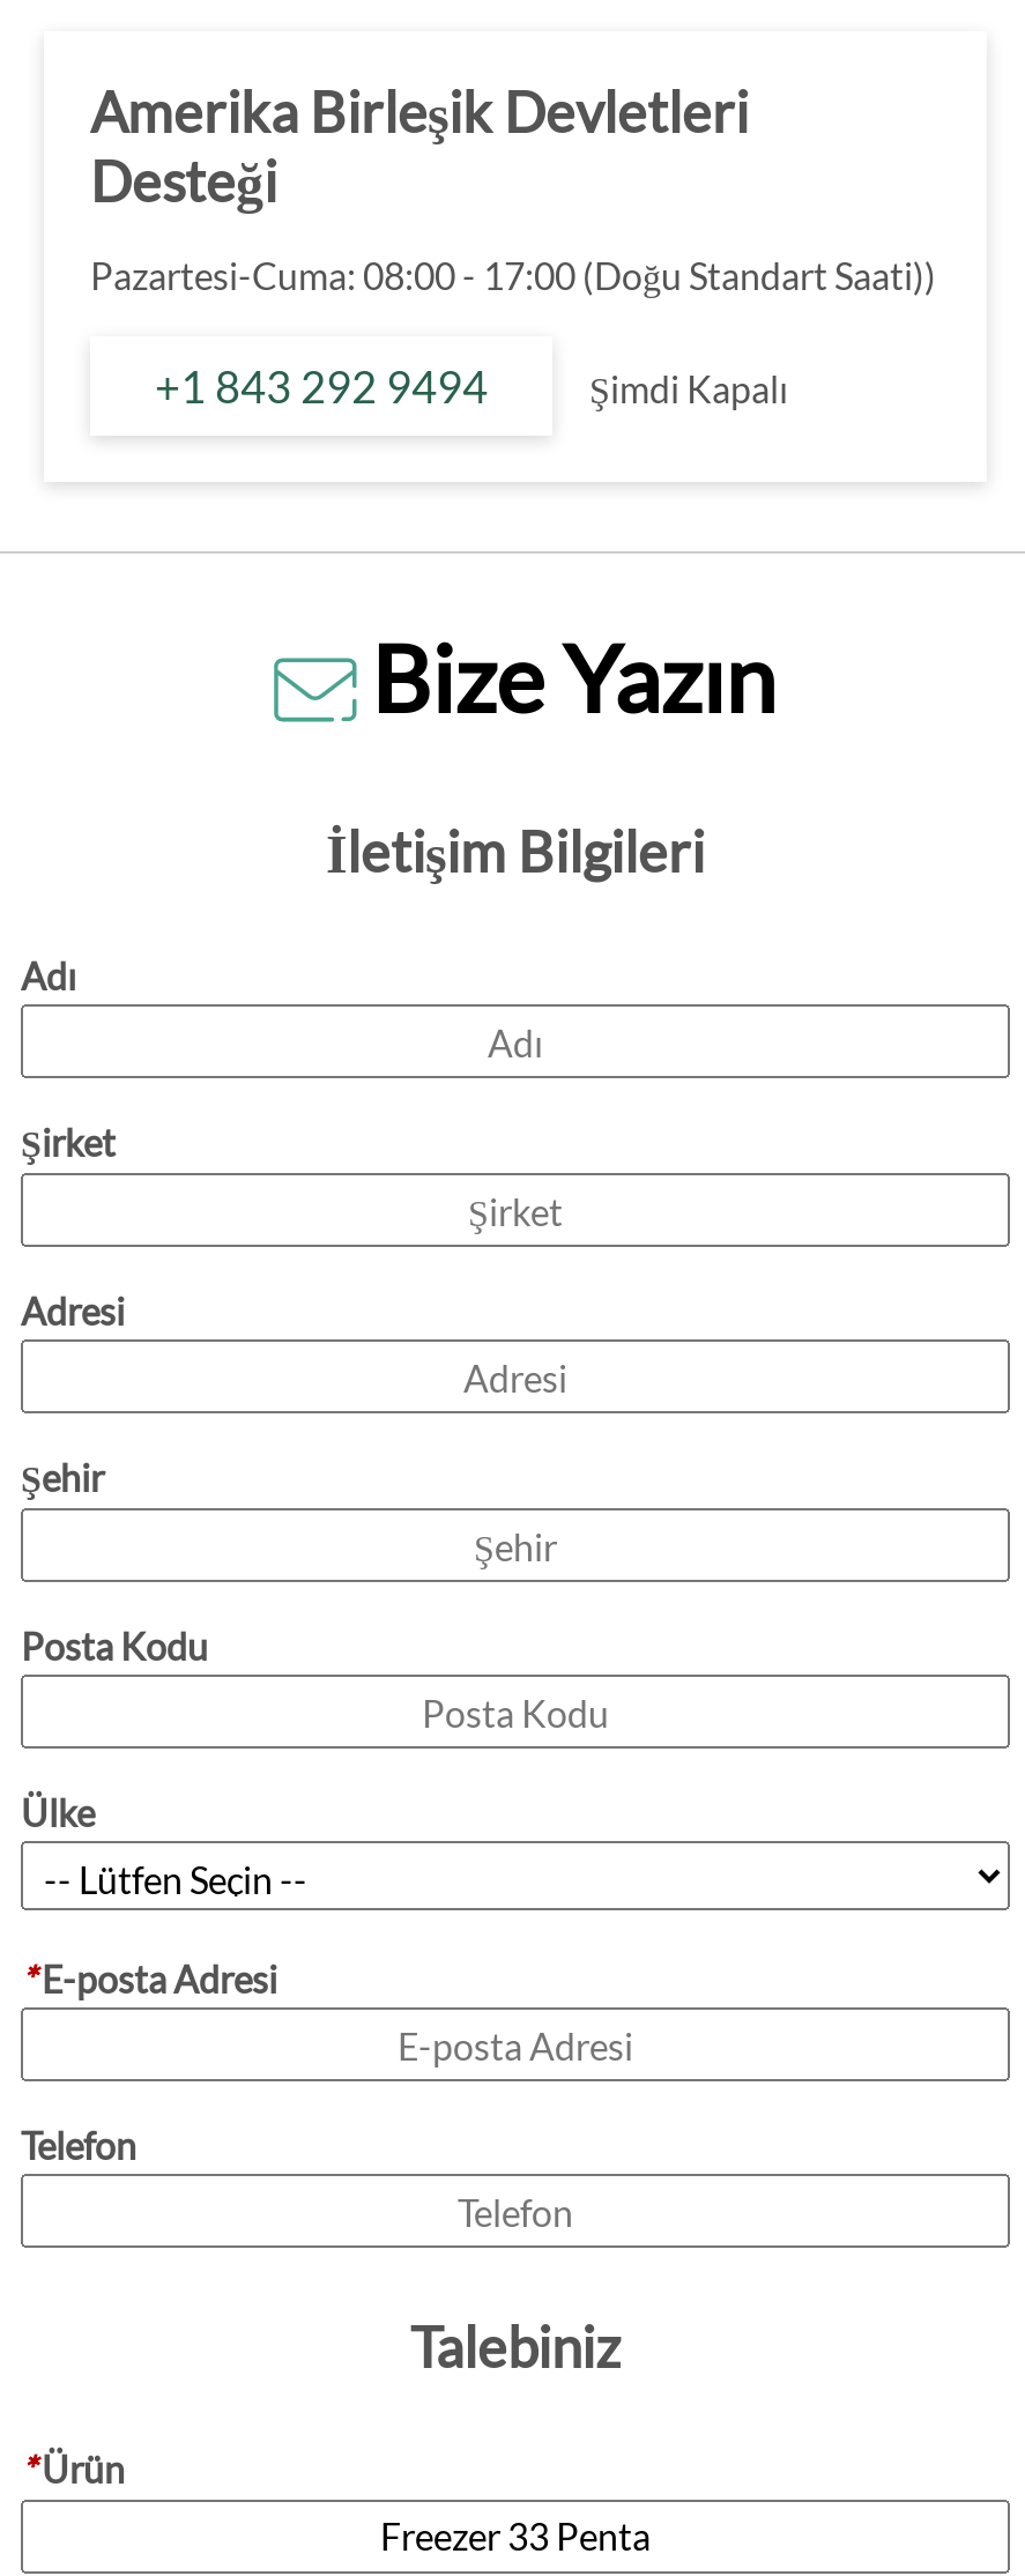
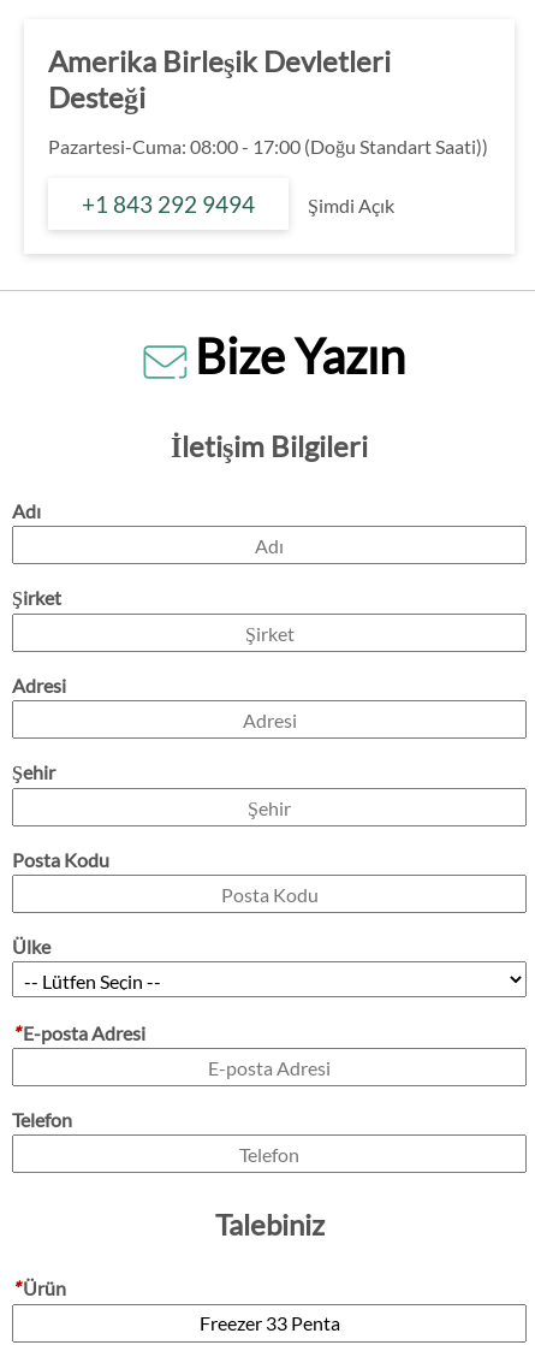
[589,366,788,410] Şimdi Kapalı -> [308,194,394,216] Şimdi Açık

